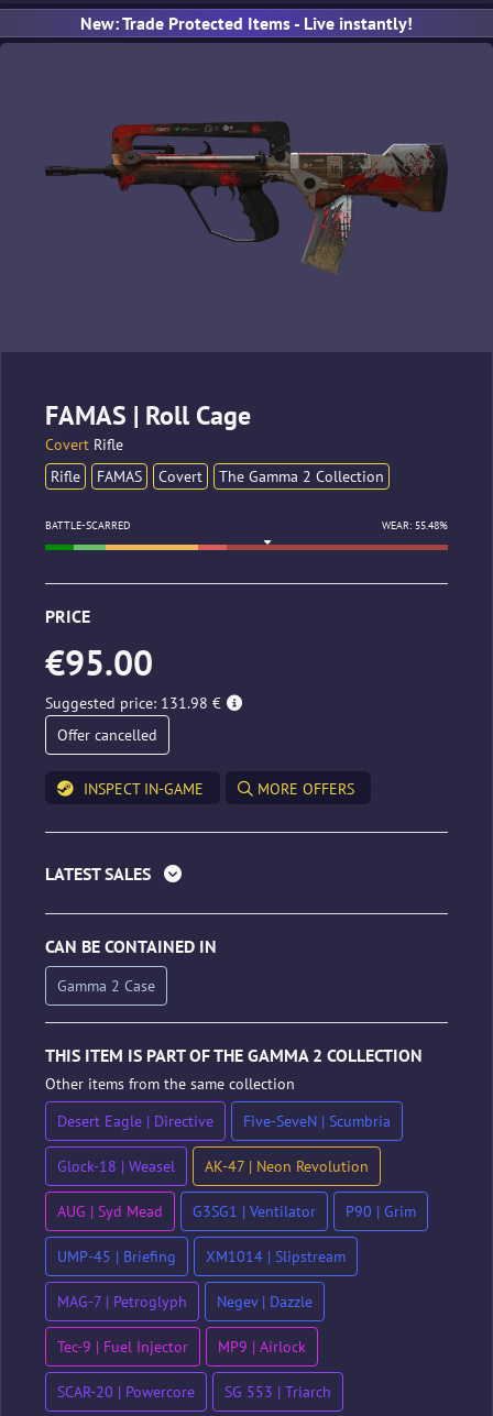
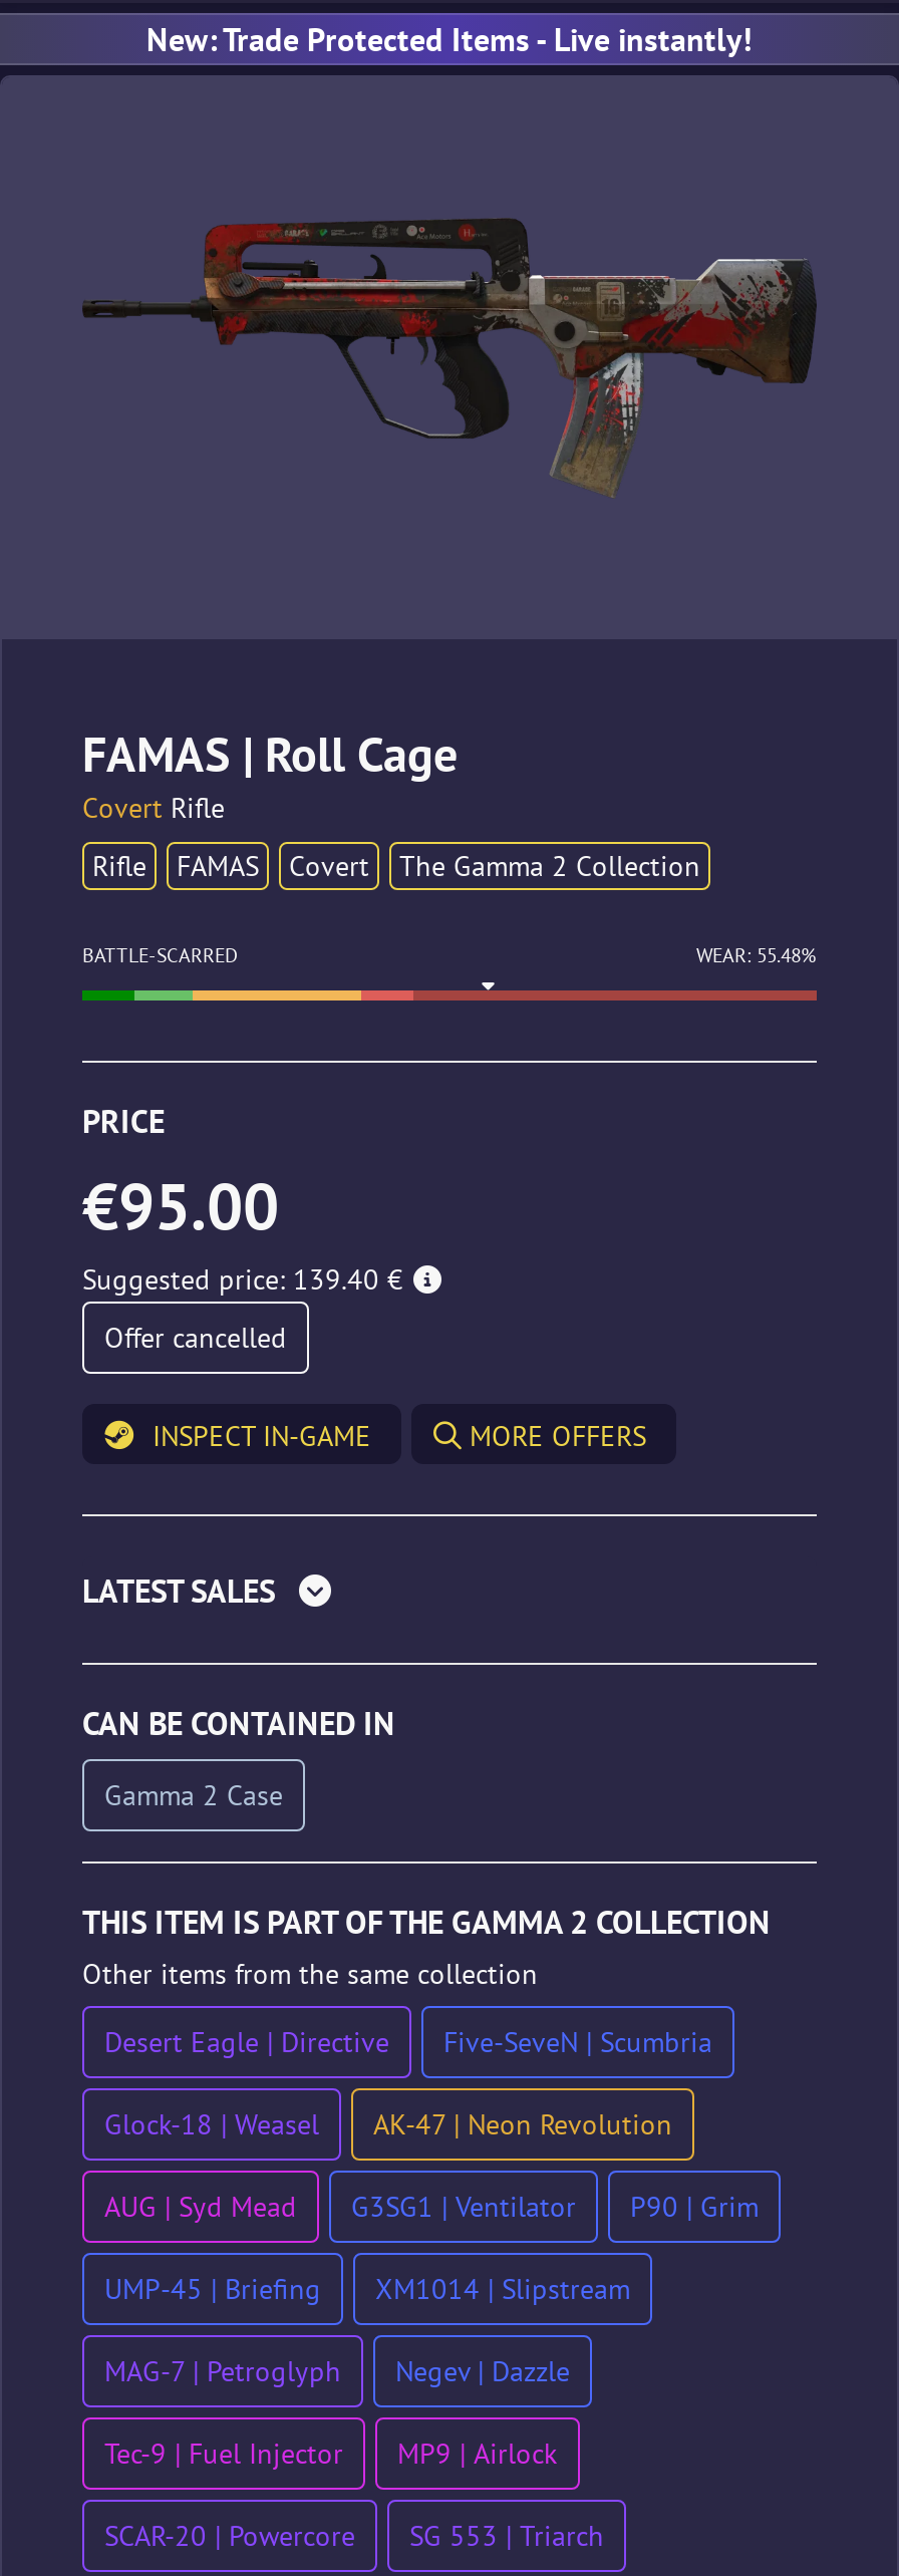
[45,693,221,713] Suggested price: 131.98 € -> [82,1261,403,1298] Suggested price: 139.40 €

